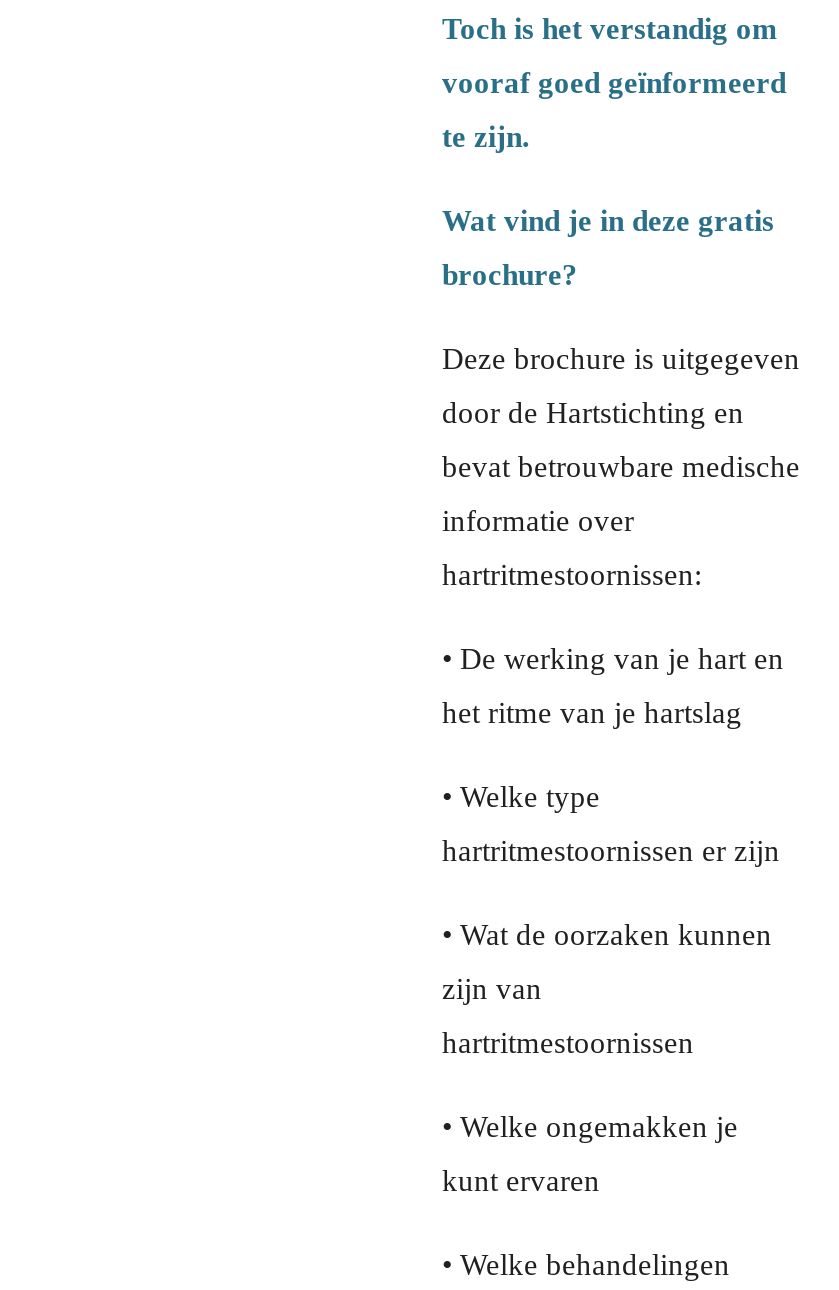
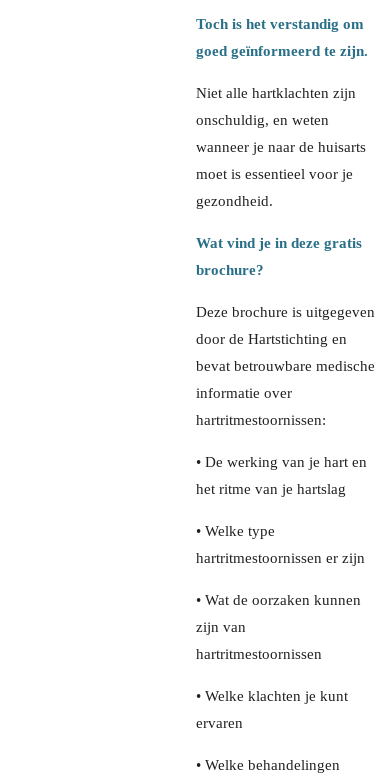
[442,67,786,153] vooraf goed geïnformeerd | te zijn. -> [196,43,368,209] goed geïnformeerd te zijn. | Niet alle hartklachten zijn | onschuldig, en weten | wanneer je naar de huisarts | moet is essentieel voor je | gezondheid.
[442,1111,738,1143] • Welke ongemakken je -> [196,688,348,704] • Welke klachten je kunt
[442,1165,600,1197] kunt ervaren -> [196,715,243,731] ervaren

